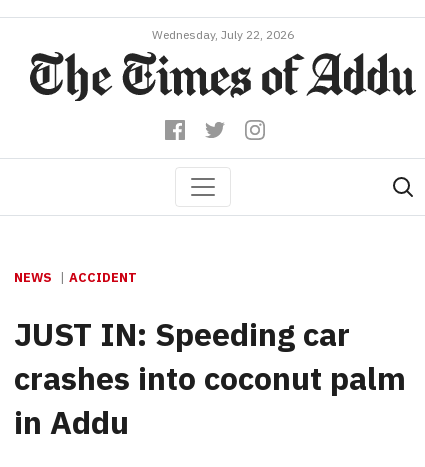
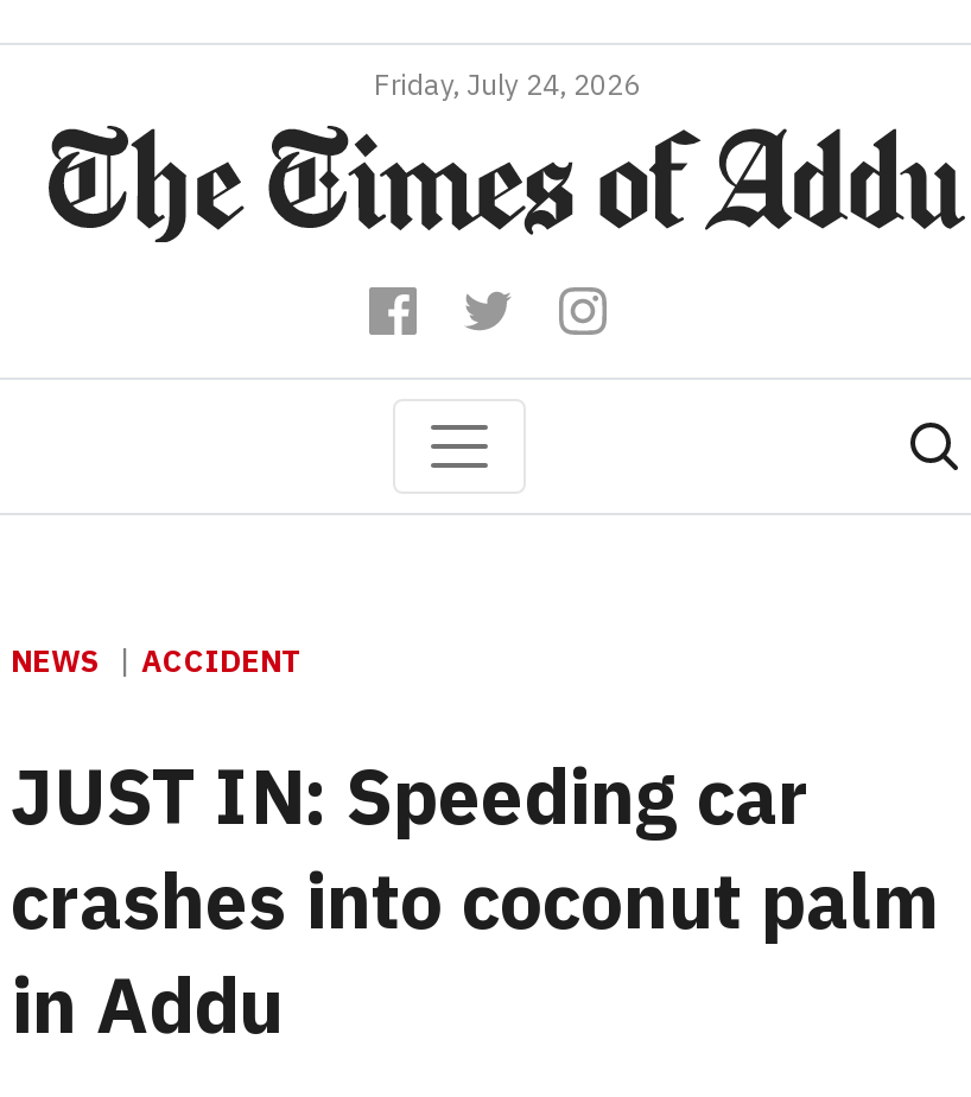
[152,27,294,42] Wednesday, July 22, 2026 -> [374,66,640,102] Friday, July 24, 2026

